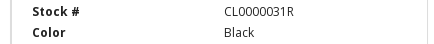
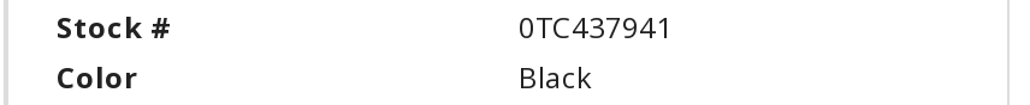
[224,3,294,20] CL0000031R -> [519,6,673,47] 0TC437941

